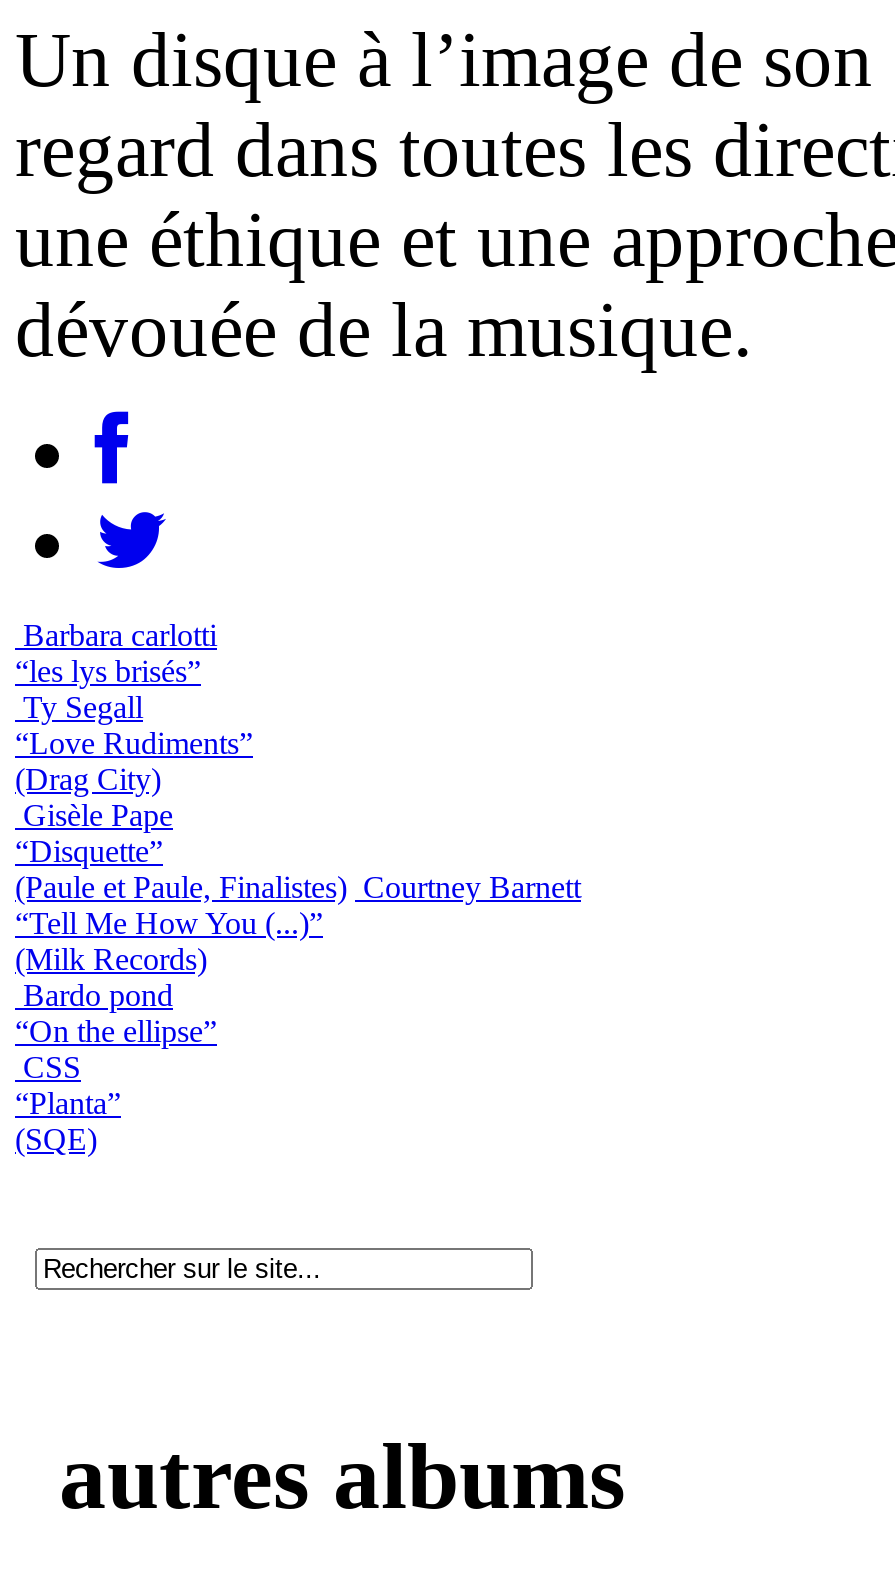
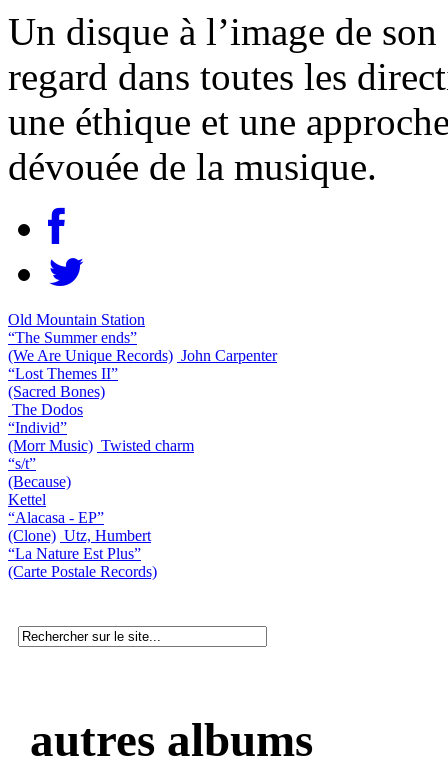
[15,617,581,1155] Barbara carlotti | “les lys brisés” | Ty Segall | “Love Rudiments” | (Drag City) | Gisèle Pape | “Disquette” | (Paule et Paule, Finalistes) Courtney Barnett | “Tell Me How You (...)” | (Milk Records) | Bardo pond | “On the ellipse” | CSS | “Planta” | (SQE) -> [8,310,277,579] Old Mountain Station | “The Summer ends” | (We Are Unique Records) John Carpenter | “Lost Themes II” | (Sacred Bones) | The Dodos | “Individ” | (Morr Music) Twisted charm | “s/t” | (Because) | Kettel | “Alacasa - EP” | (Clone) Utz, Humbert | “La Nature Est Plus” | (Carte Postale Records)

